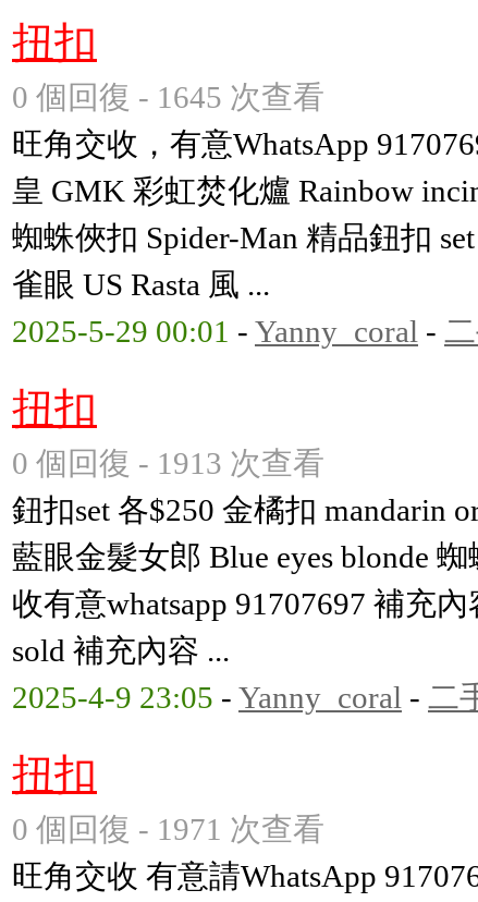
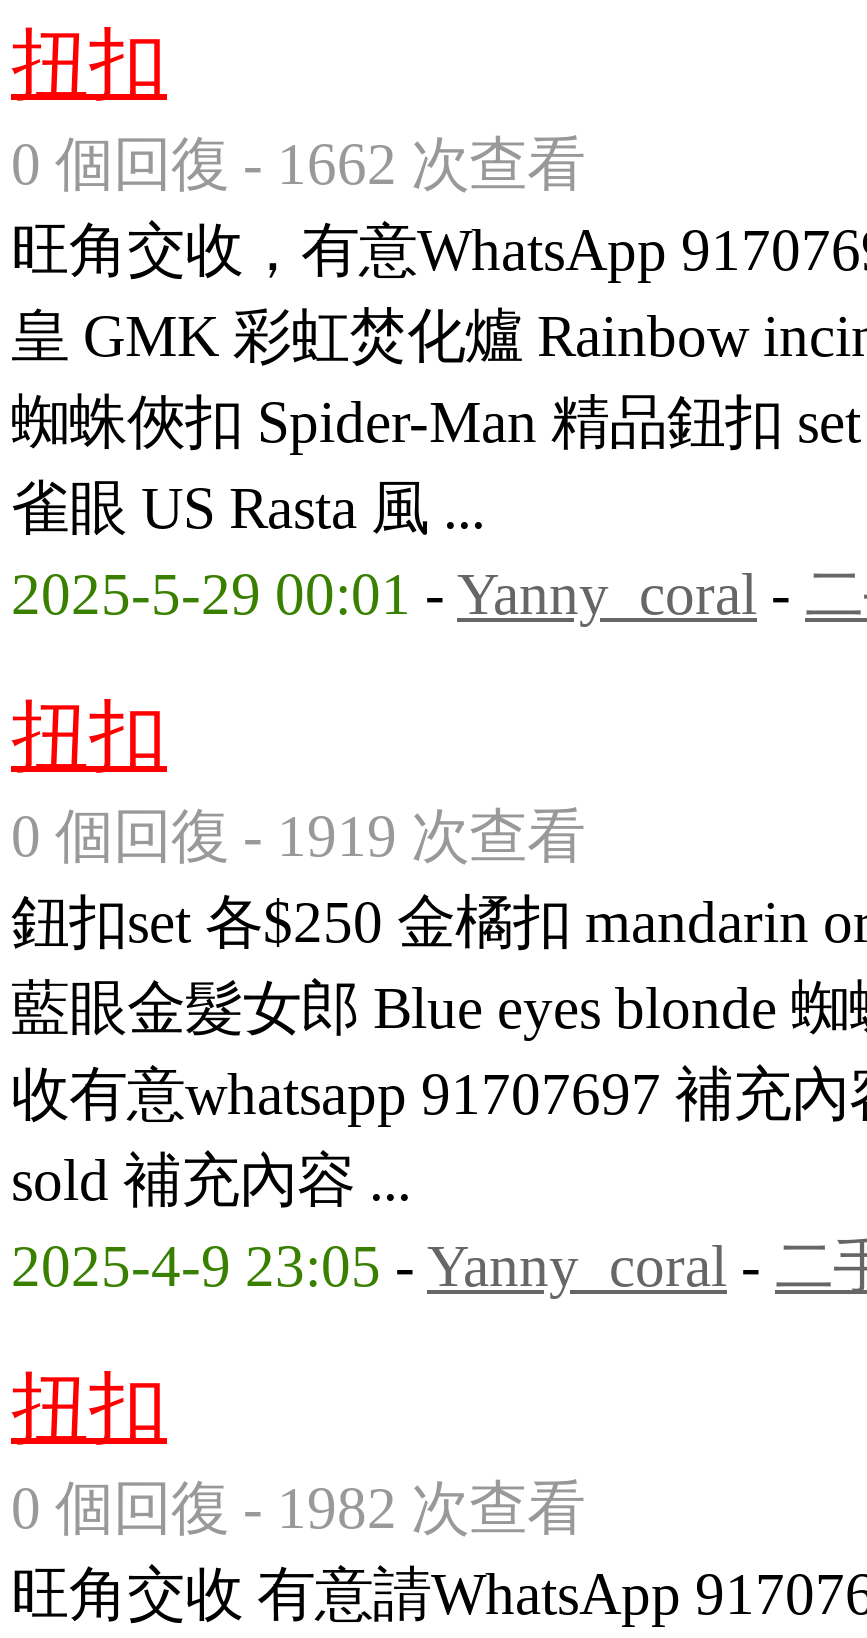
[12,80,324,114] 0 個回復 - 1645 次查看 -> [11,132,585,196] 0 個回復 - 1662 次查看
[12,446,324,480] 0 個回復 - 1913 次查看 -> [11,804,585,868] 0 個回復 - 1919 次查看
[12,812,324,846] 0 個回復 - 1971 次查看 -> [11,1476,585,1540] 0 個回復 - 1982 次查看

